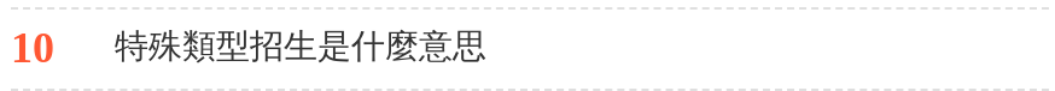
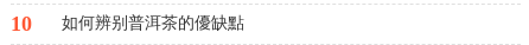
[115,30,486,66] 特殊類型招生是什麼意思 -> [62,15,244,33] 如何辨别普洱茶的優缺點

